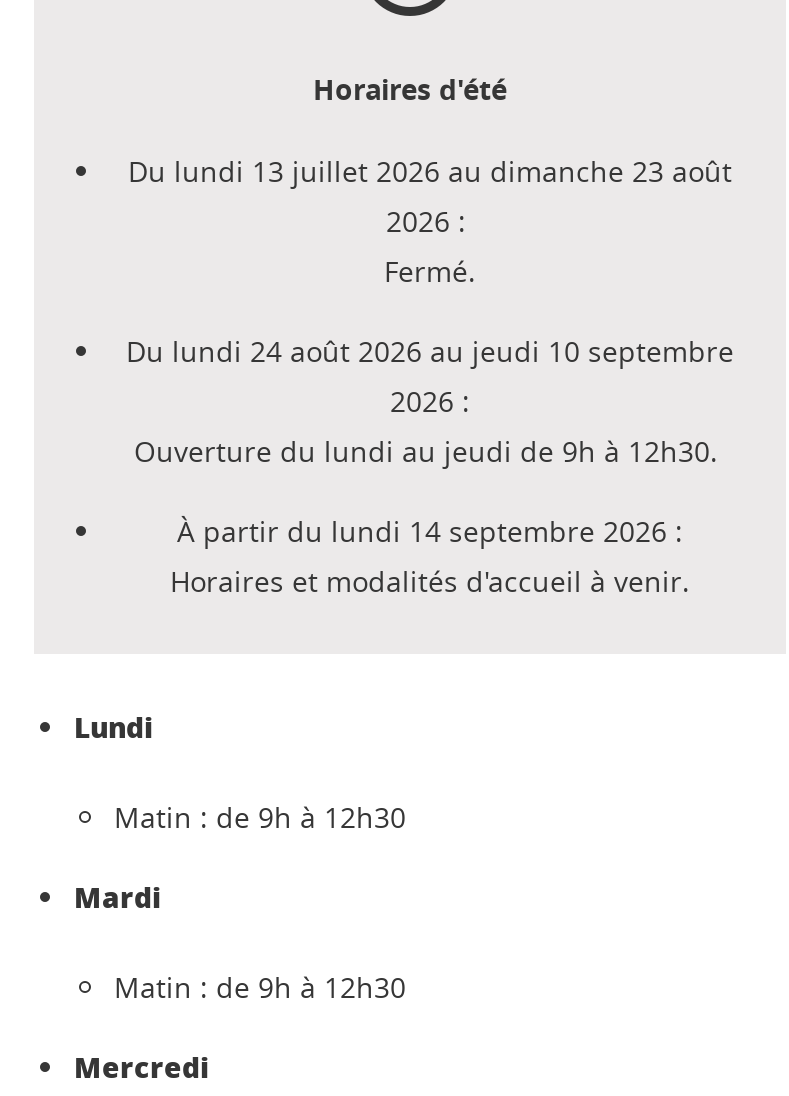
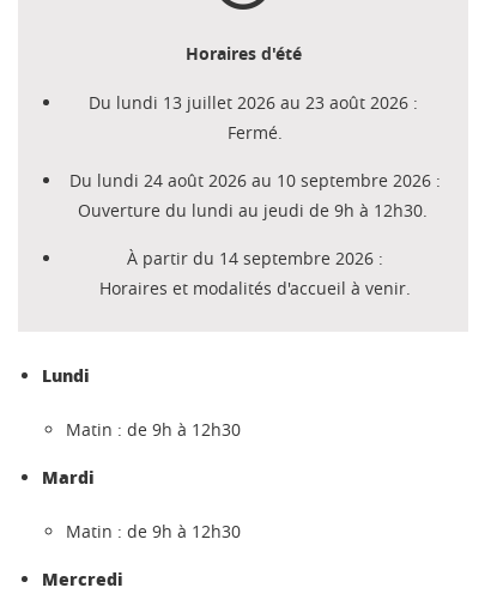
[128,151,732,239] Du lundi 13 juillet 2026 au dimanche 23 août | 2026 : -> [88,91,422,113] Du lundi 13 juillet 2026 au 23 août 2026 :
[126,331,734,419] Du lundi 24 août 2026 au jeudi 10 septembre | 2026 : -> [69,168,441,191] Du lundi 24 août 2026 au 10 septembre 2026 :
[177,511,683,549] À partir du lundi 14 septembre 2026 : -> [127,246,383,269] À partir du 14 septembre 2026 :

